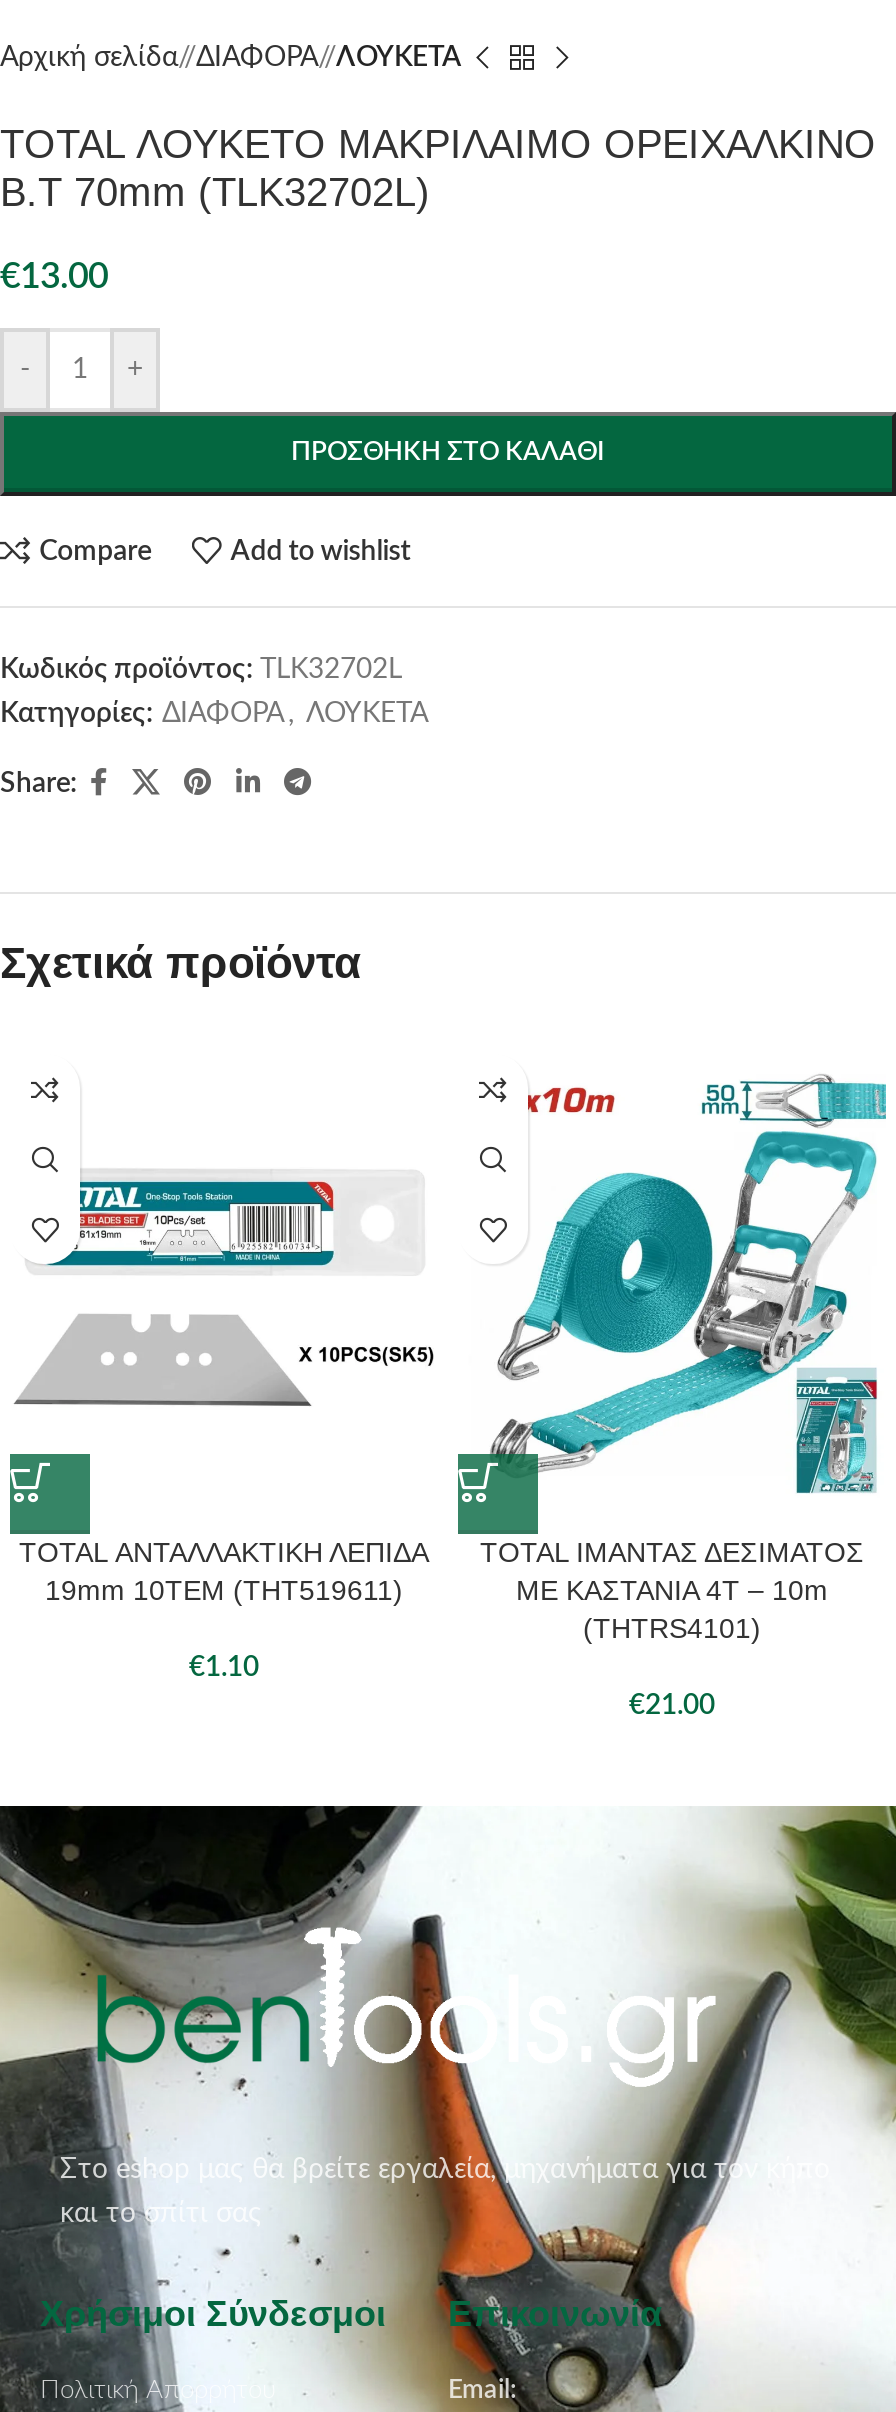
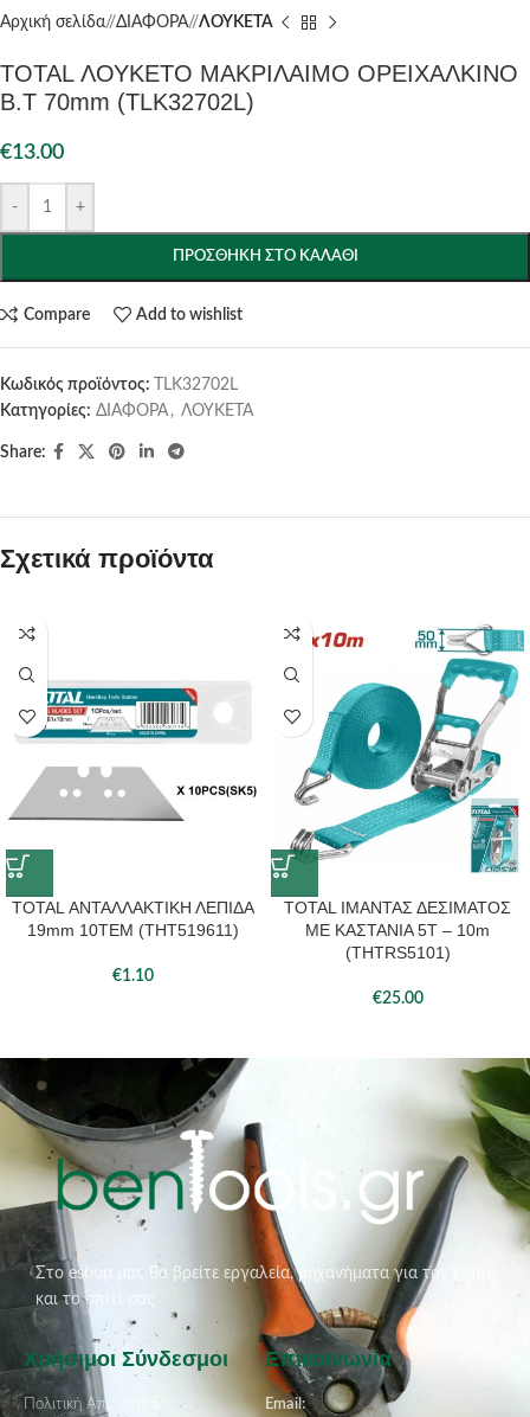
[516,1574,828,1644] ΜΕ ΚΑΣΤΑΝΙΑ 4Τ – 10m | (THTRS4101) -> [305,921,490,962] ΜΕ ΚΑΣΤΑΝΙΑ 5Τ – 10m | (THTRS5101)
[629,1692,715,1720] €21.00 -> [372,990,423,1007] €25.00

